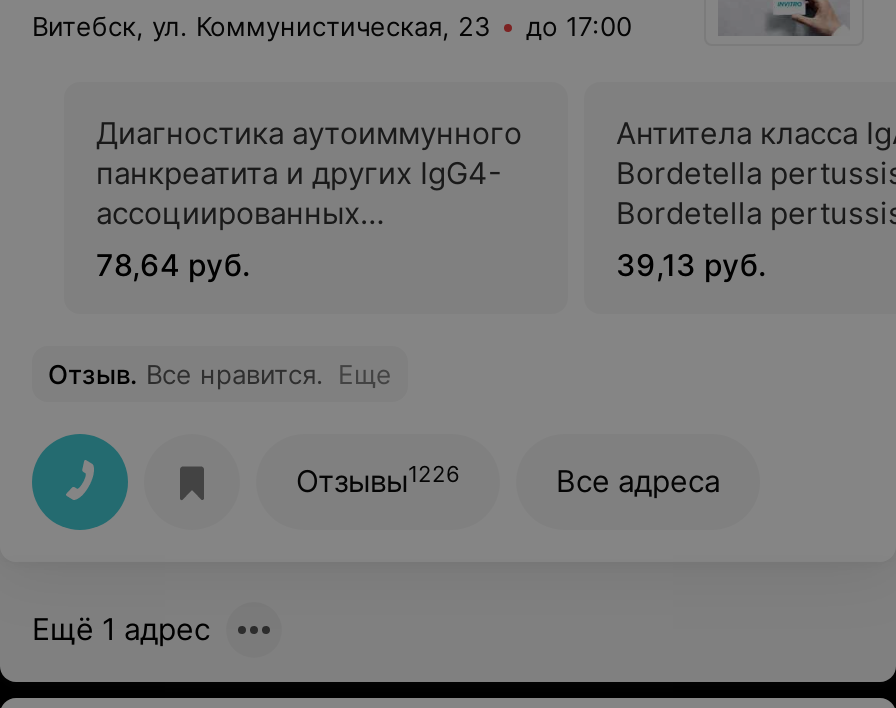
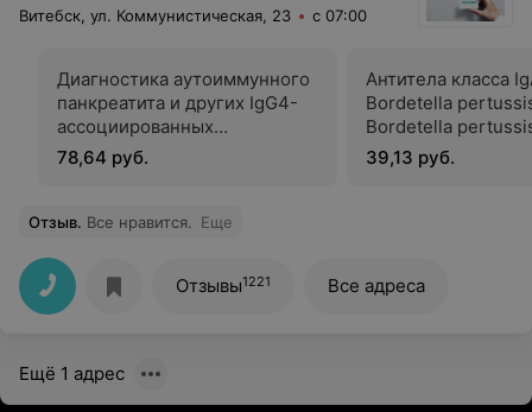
[32,10,632,42] Витебск, ул. Коммунистическая, 23 до 17:00 -> [19,6,367,25] Витебск, ул. Коммунистическая, 23 с 07:00
[296,459,460,500] Отзывы1226 -> [176,272,271,297] Отзывы1221

